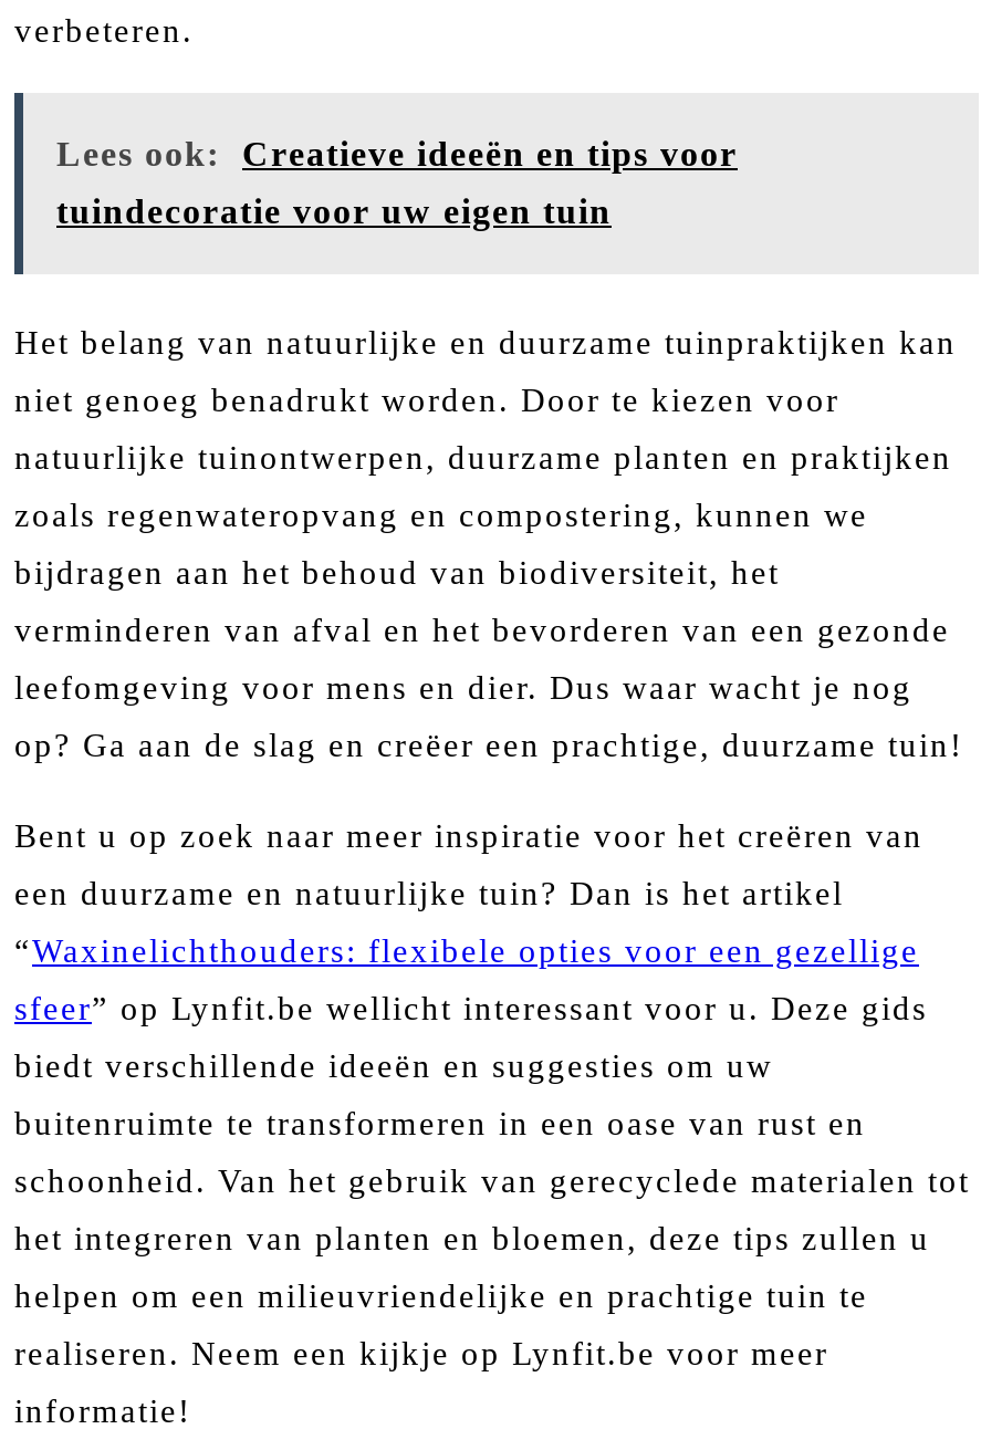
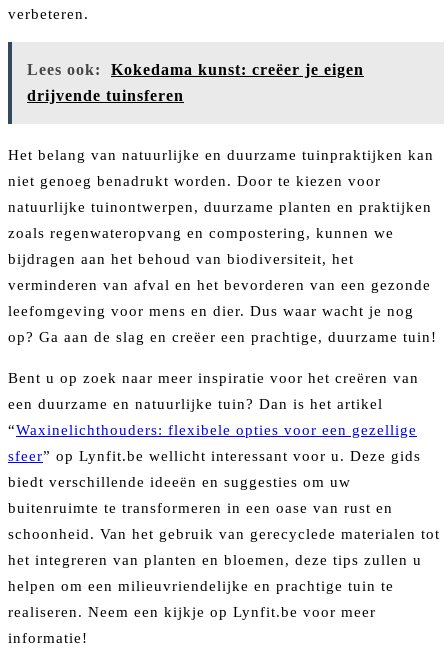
[56,134,738,172] Lees ook: Creatieve ideeën en tips voor -> [27,61,364,78] Lees ook: Kokedama kunst: creëer je eigen
[56,192,612,230] tuindecoratie voor uw eigen tuin -> [27,87,184,104] drijvende tuinsferen

